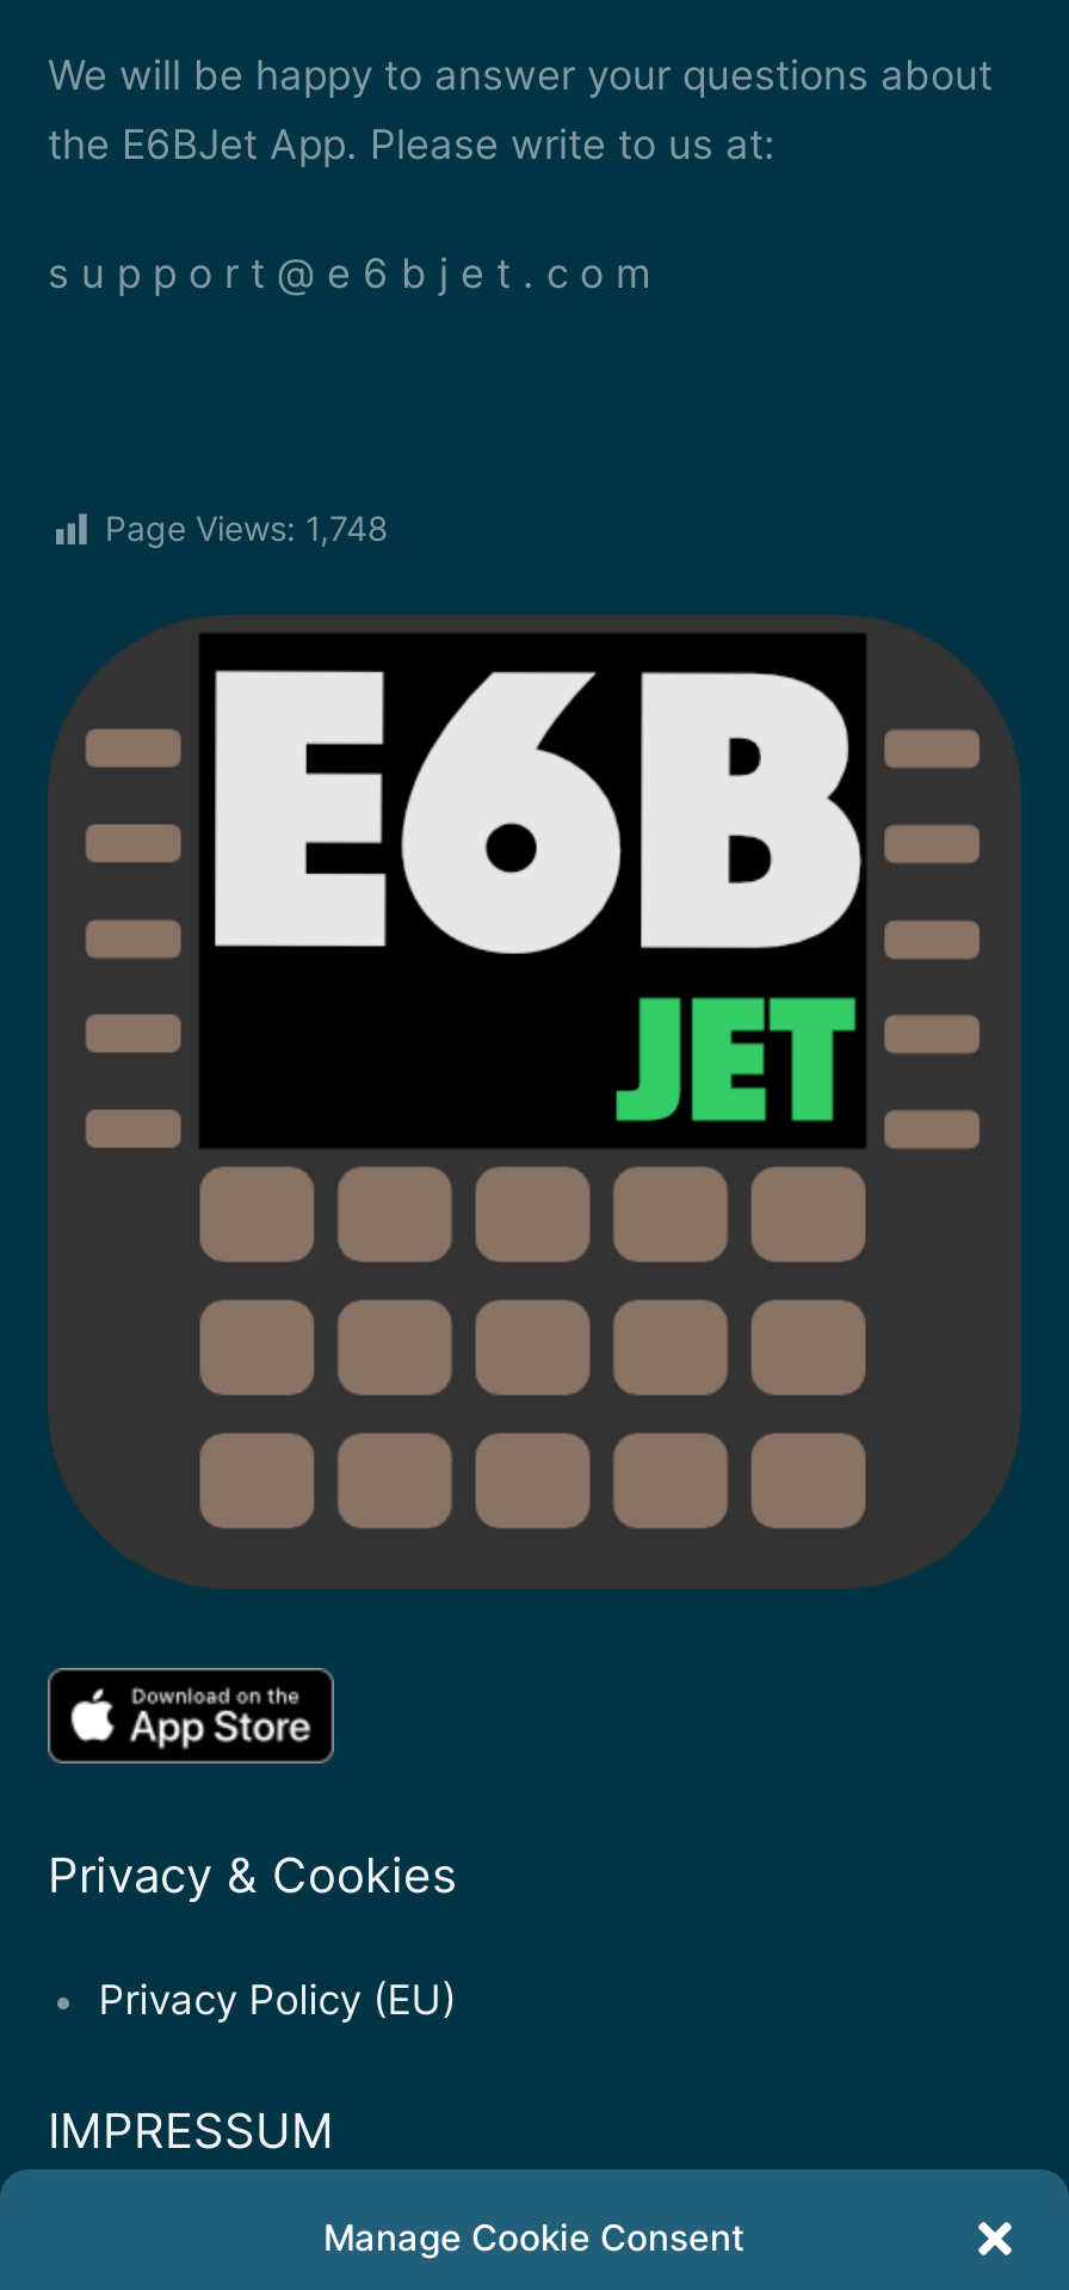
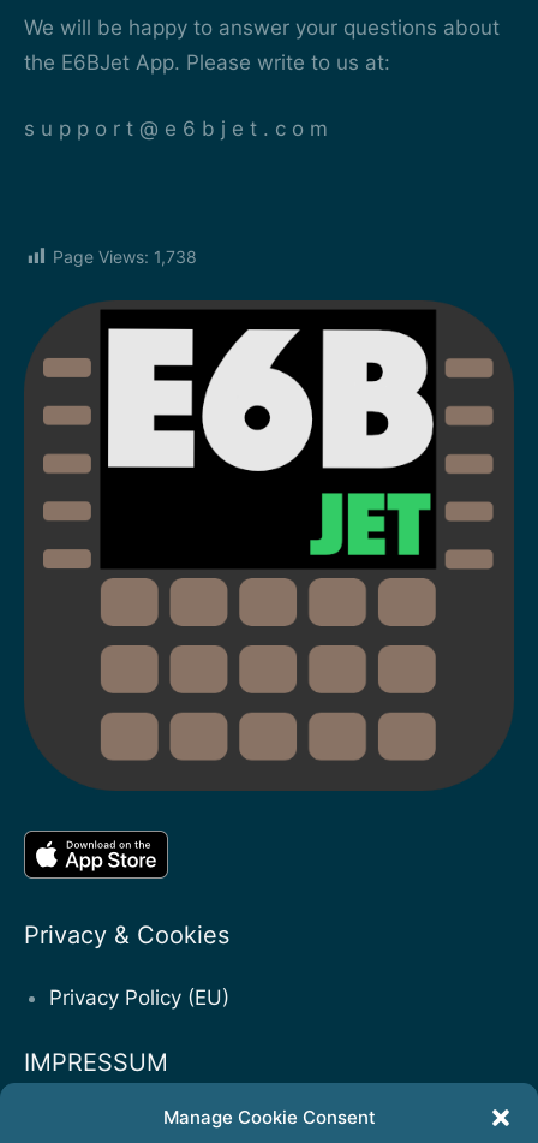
[105,508,389,549] Page Views: 1,748 -> [53,246,197,267] Page Views: 1,738

